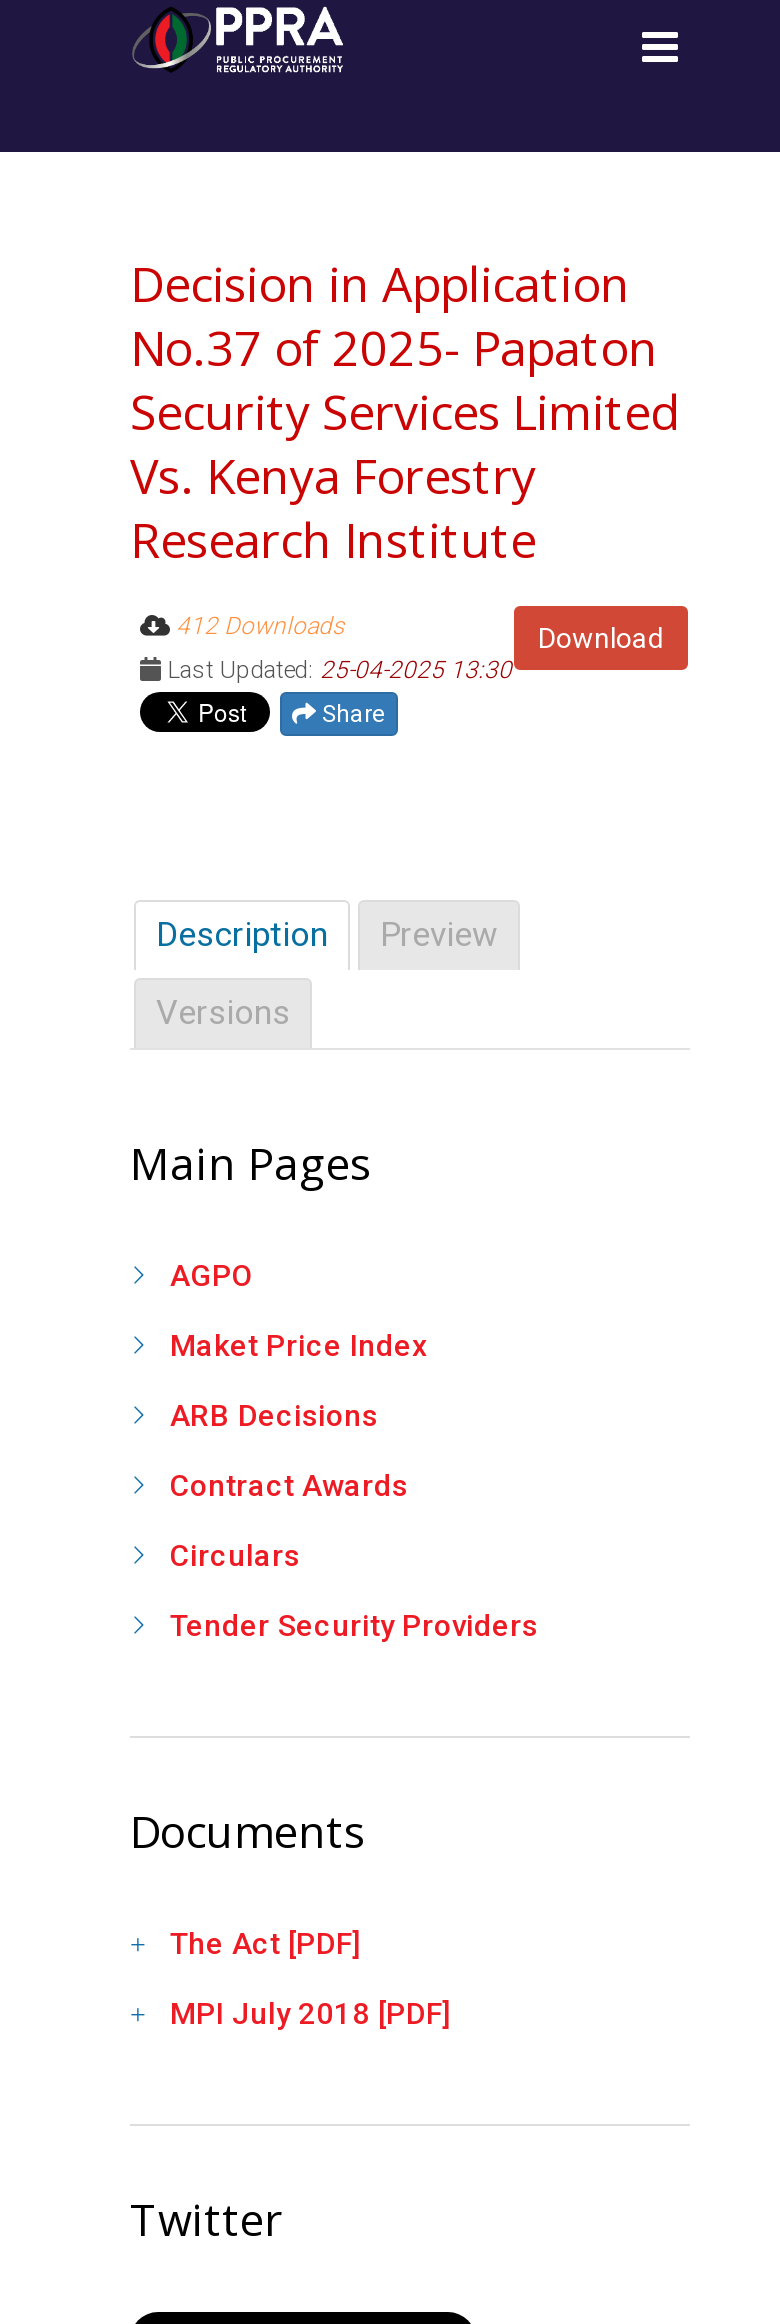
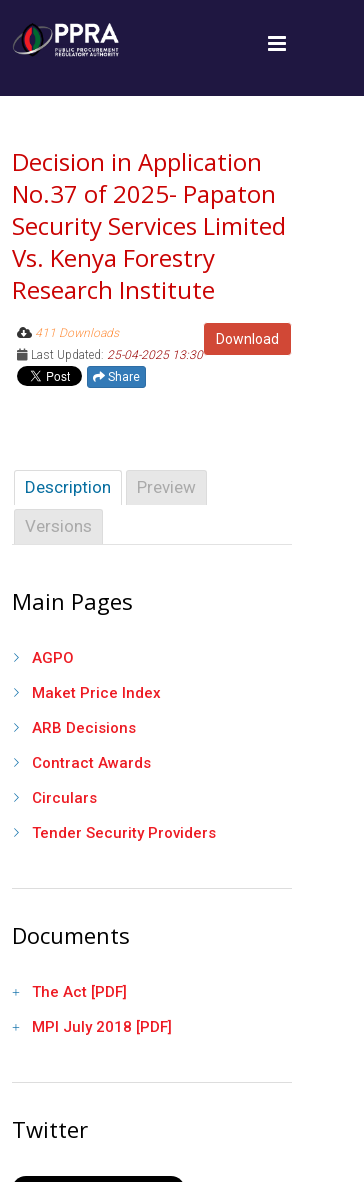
[176,612,344,640] 412 Downloads -> [35,326,119,340] 411 Downloads

